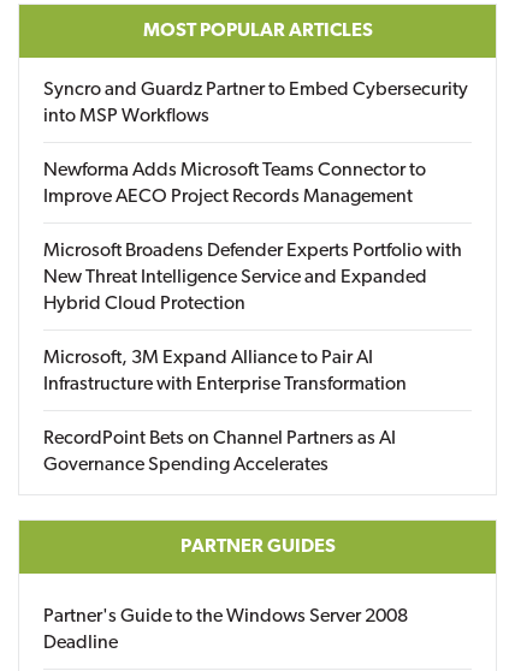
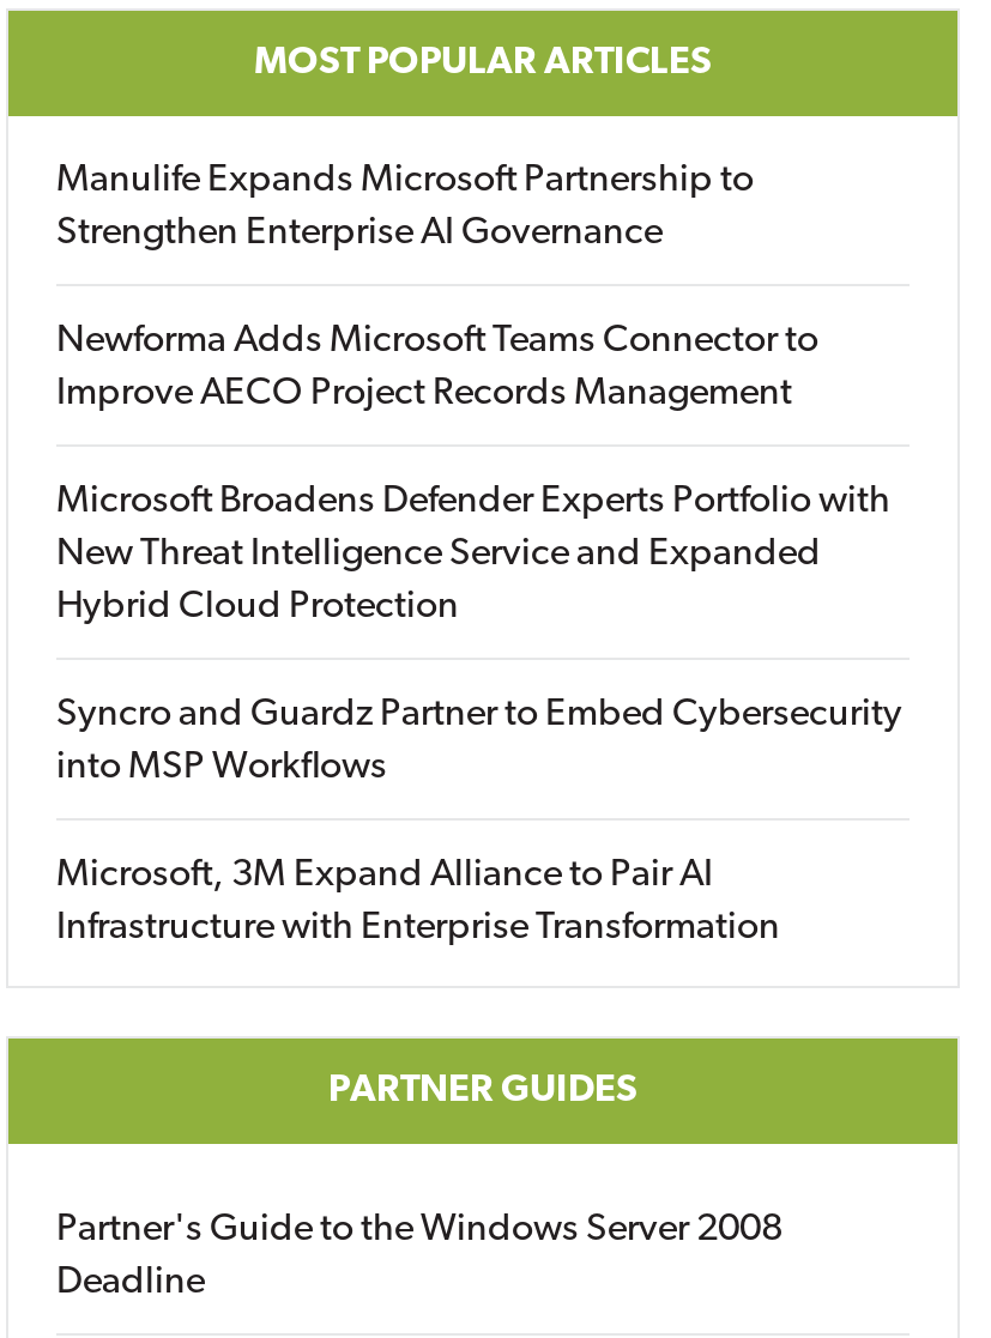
none -> [56,162,754,253] Manulife Expands Microsoft Partnership to | Strengthen Enterprise AI Governance
moved [43,81,468,126] -> [56,696,902,787]: Syncro and Guardz Partner to Embed Cybersecurity | into MSP Workflows
moved [43,349,407,394] -> [56,856,780,948]: Microsoft, 3M Expand Alliance to Pair AI | Infrastructure with Enterprise Transformation
[43,429,396,475] RecordPoint Bets on Channel Partners as AI | Governance Spending Accelerates -> none

